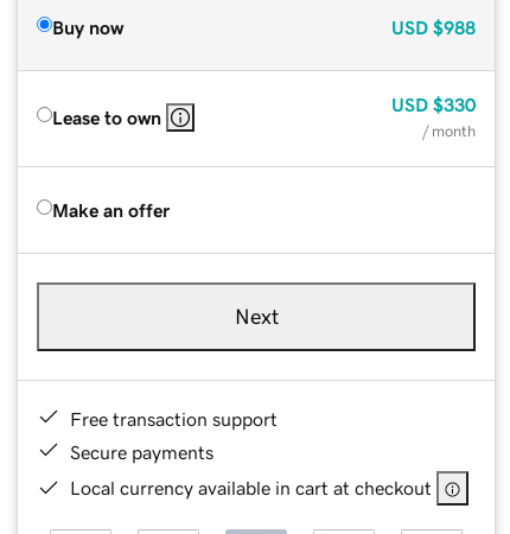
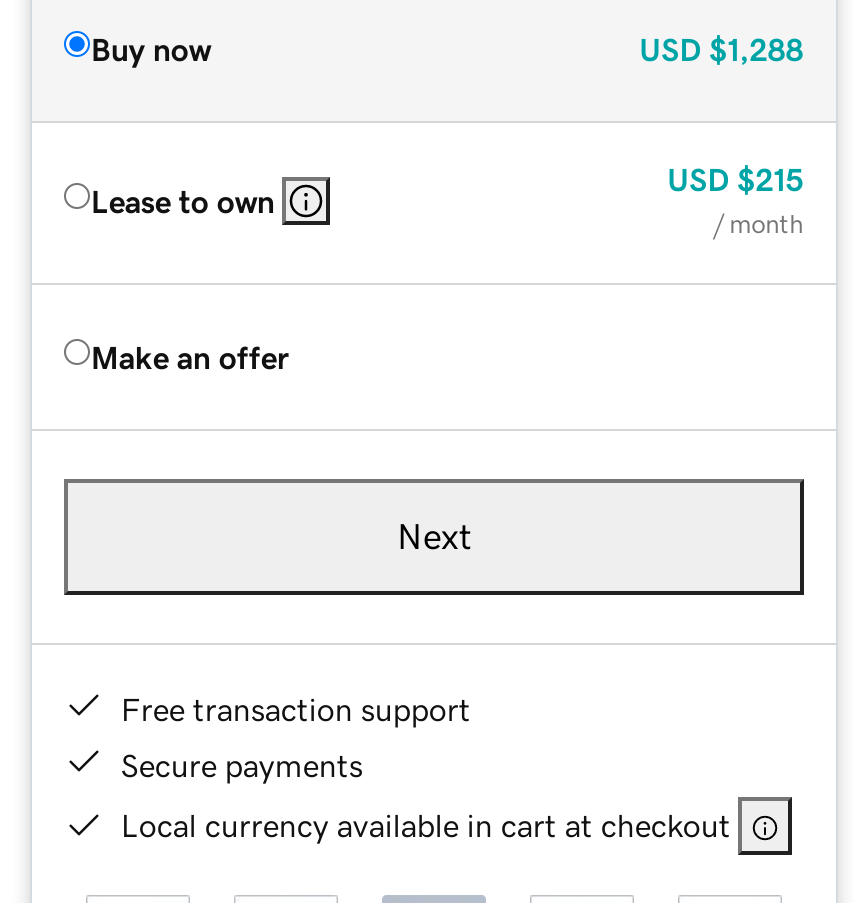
[391,17,475,36] USD $988 -> [639,32,803,64] USD $1,288
[391,94,475,113] USD $330 -> [667,162,803,194] USD $215

